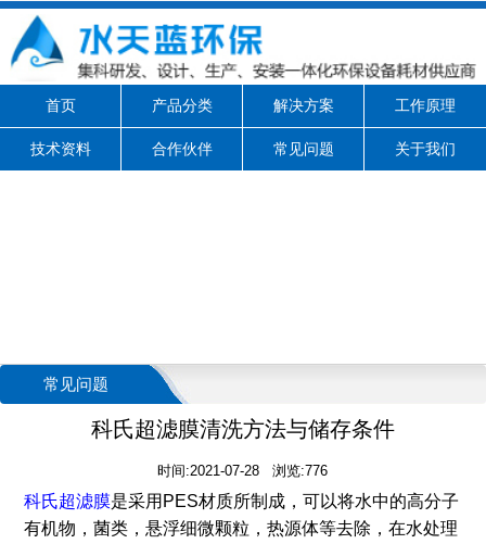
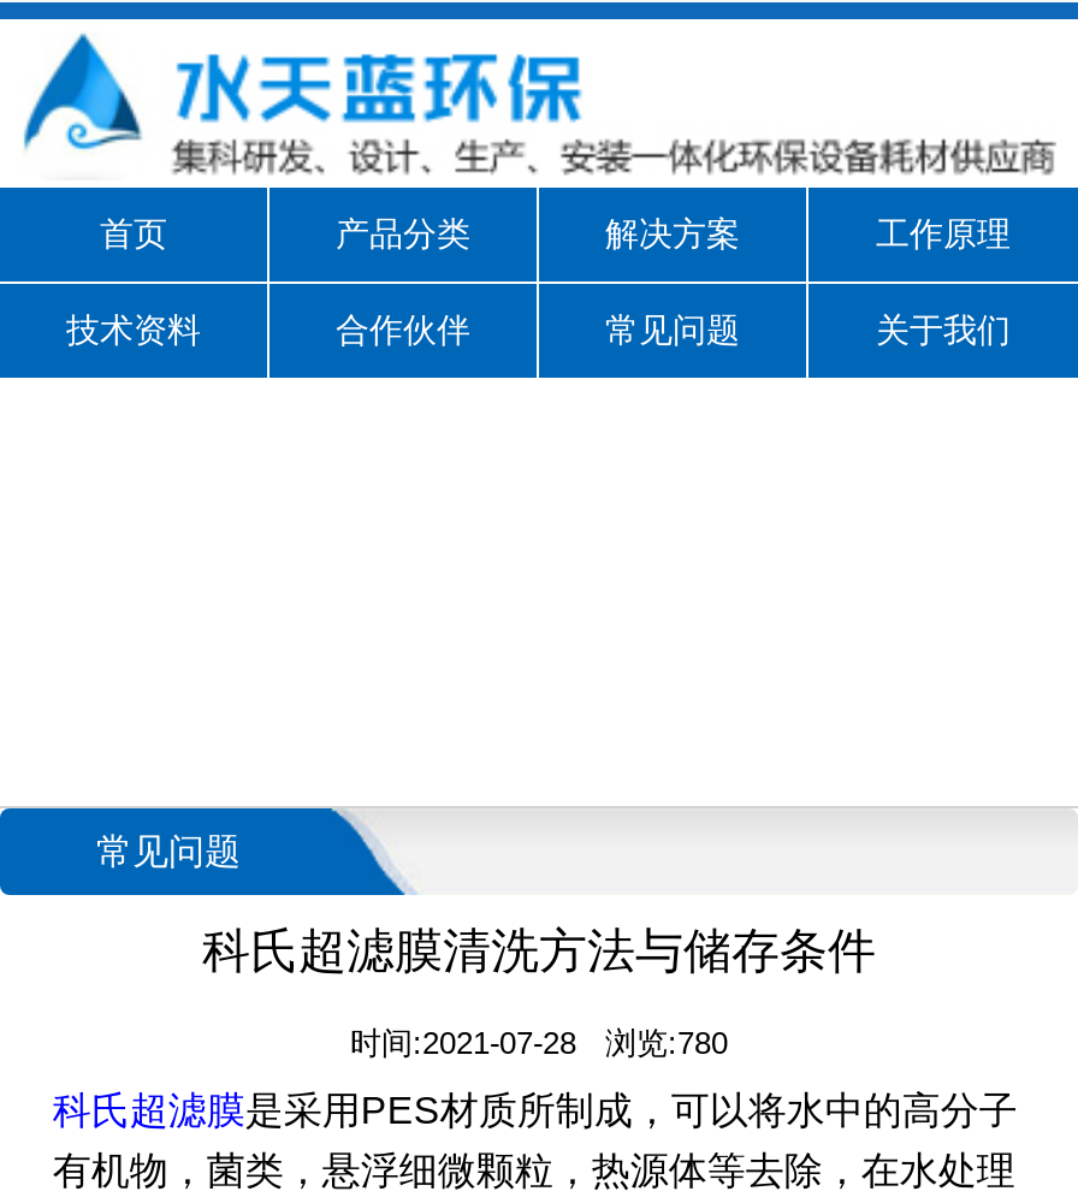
[158,463,328,479] 时间:2021-07-28 浏览:776 -> [350,1025,728,1062] 时间:2021-07-28 浏览:780

